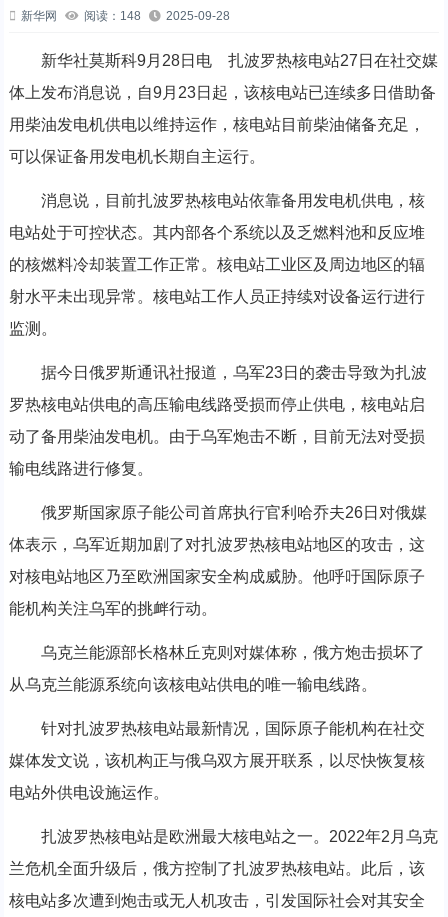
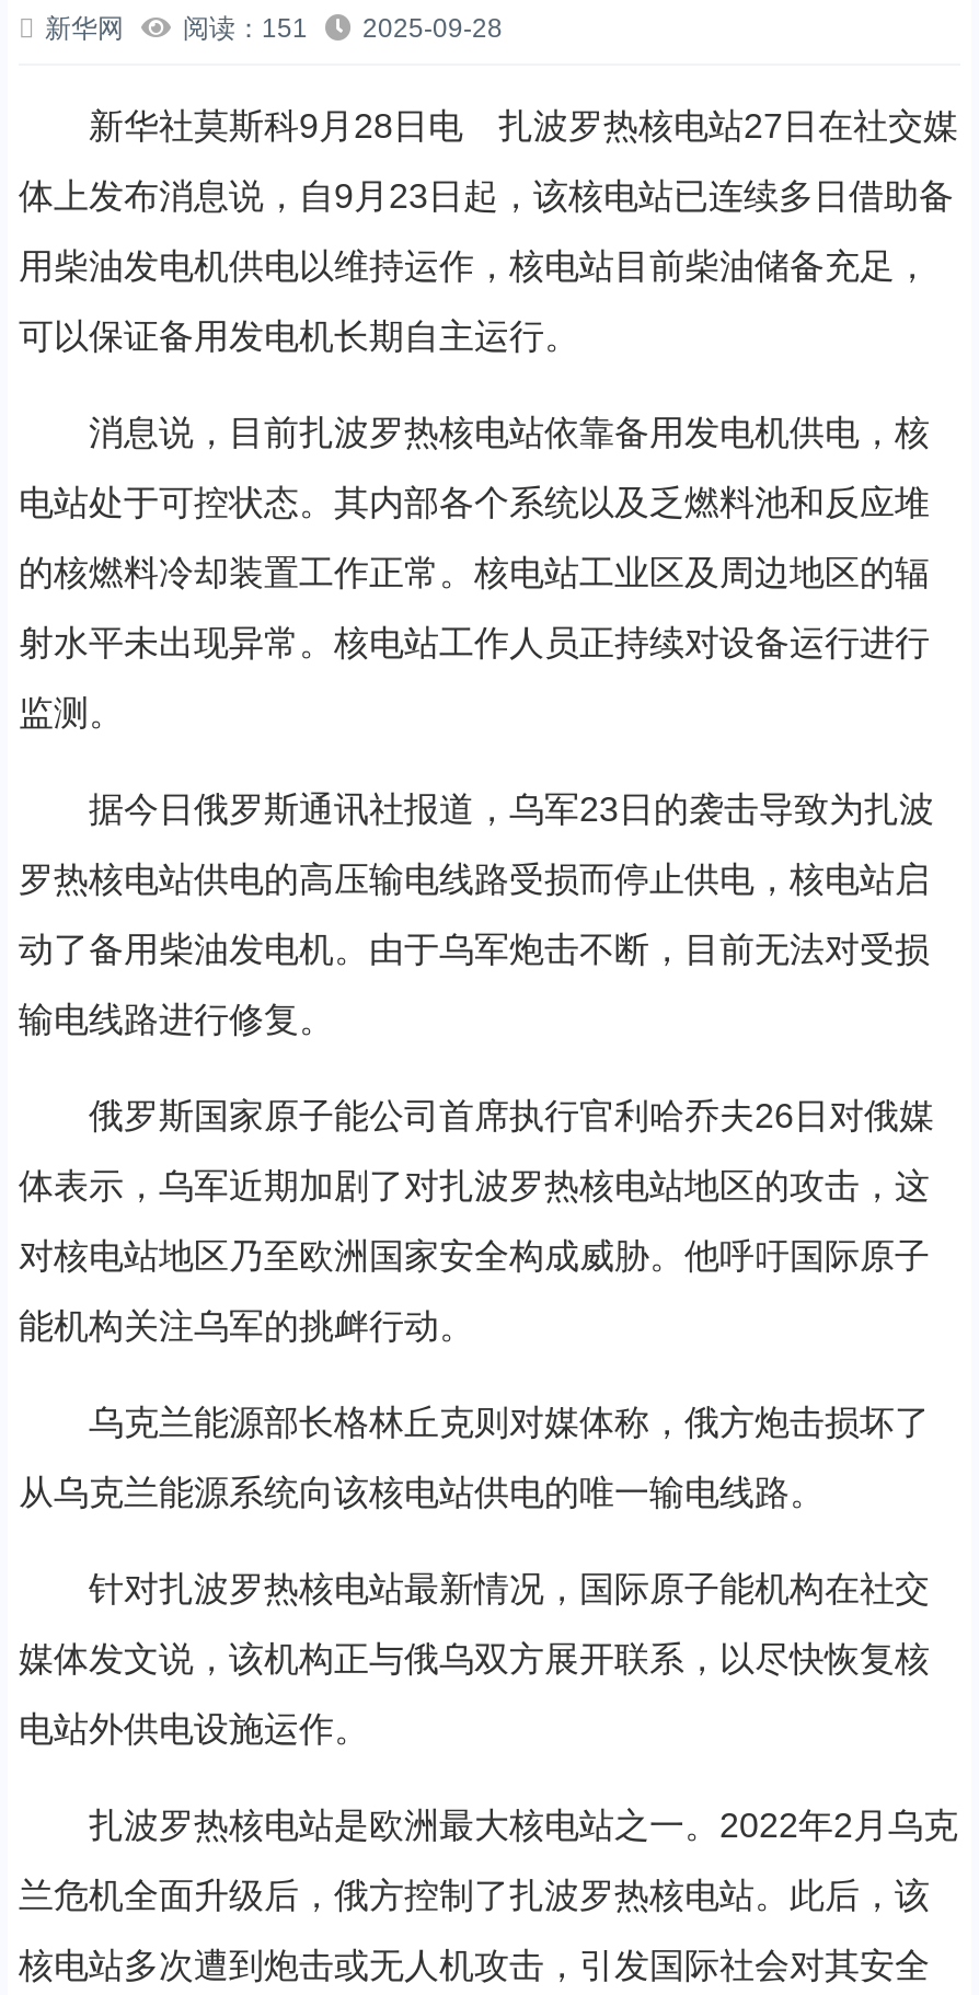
[21,9,230,23] 新华网 阅读：148 2025-09-28 -> [45,13,502,44] 新华网 阅读：151 2025-09-28

